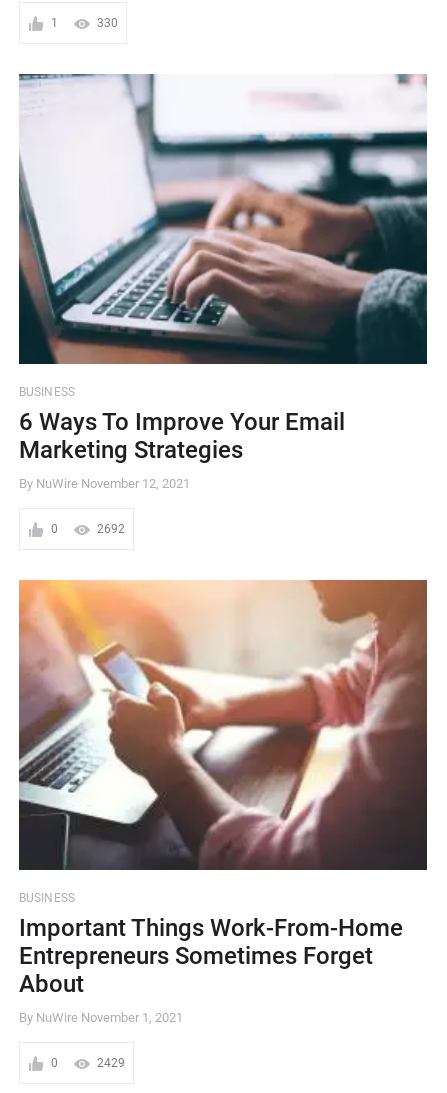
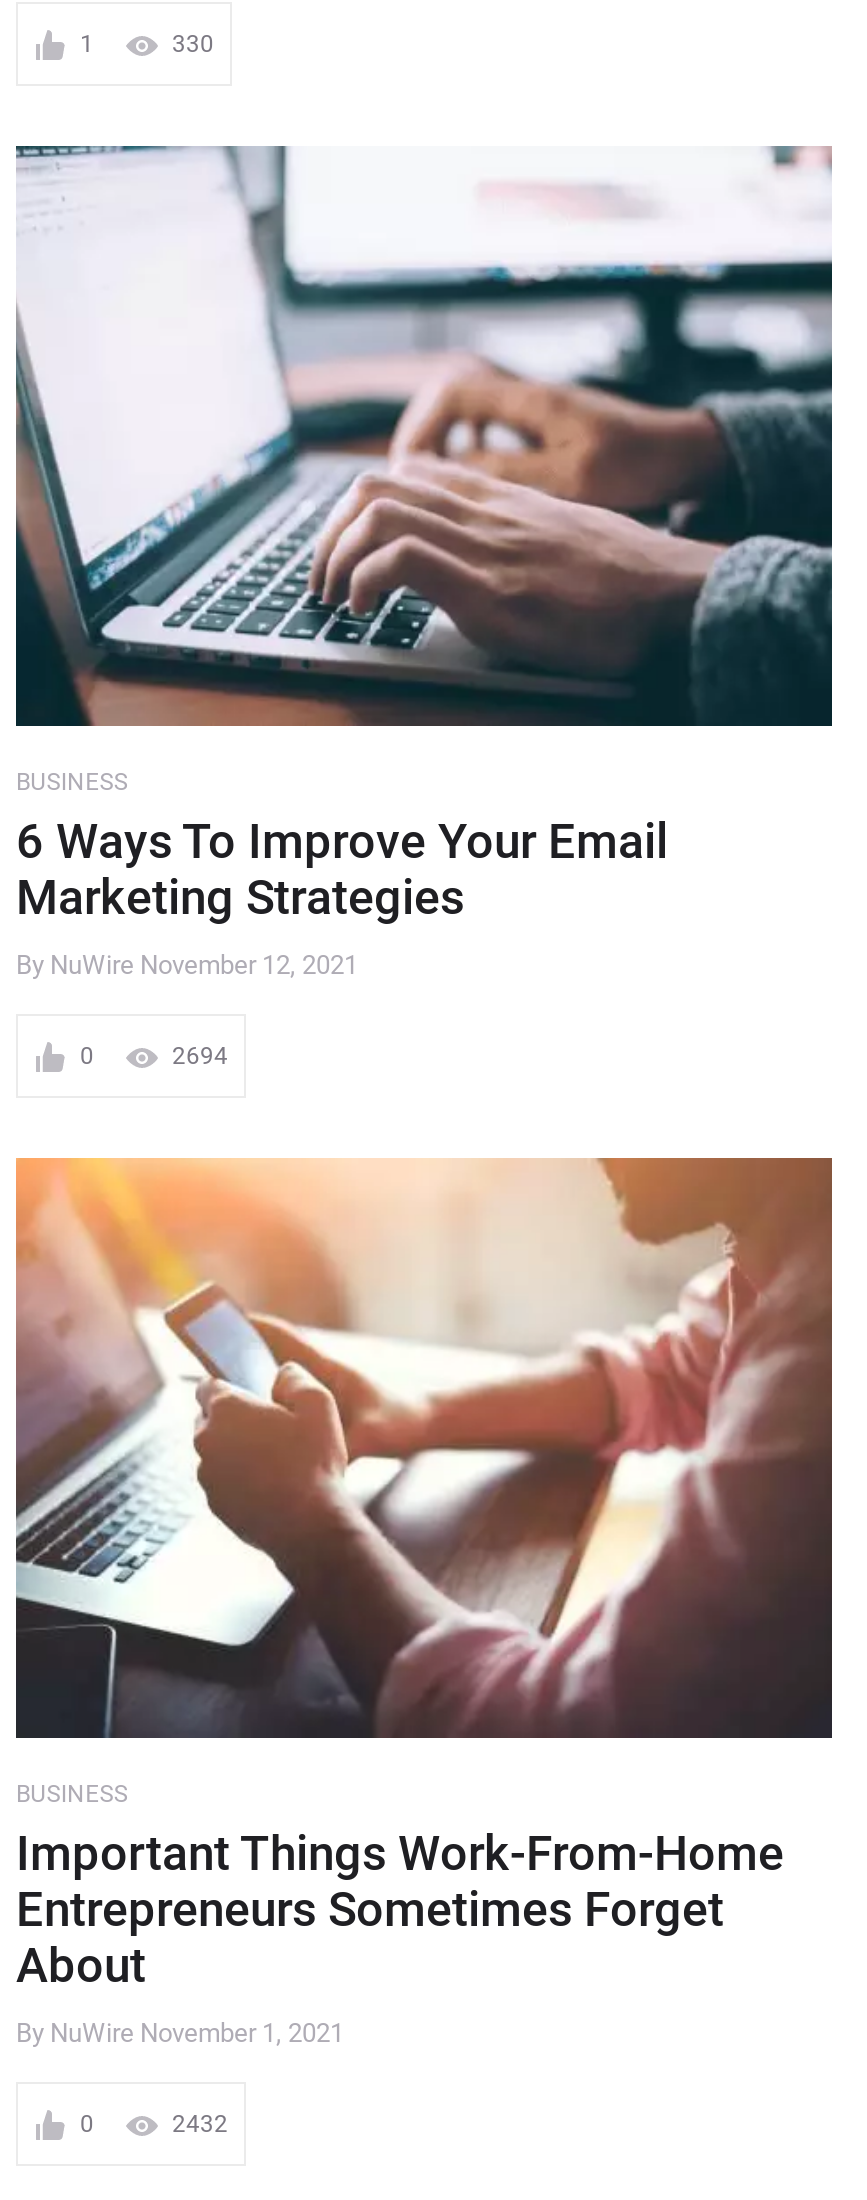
[97,522,125,536] 2692 -> [172,1042,228,1070] 2694
[97,1056,125,1070] 2429 -> [172,2110,228,2138] 2432

